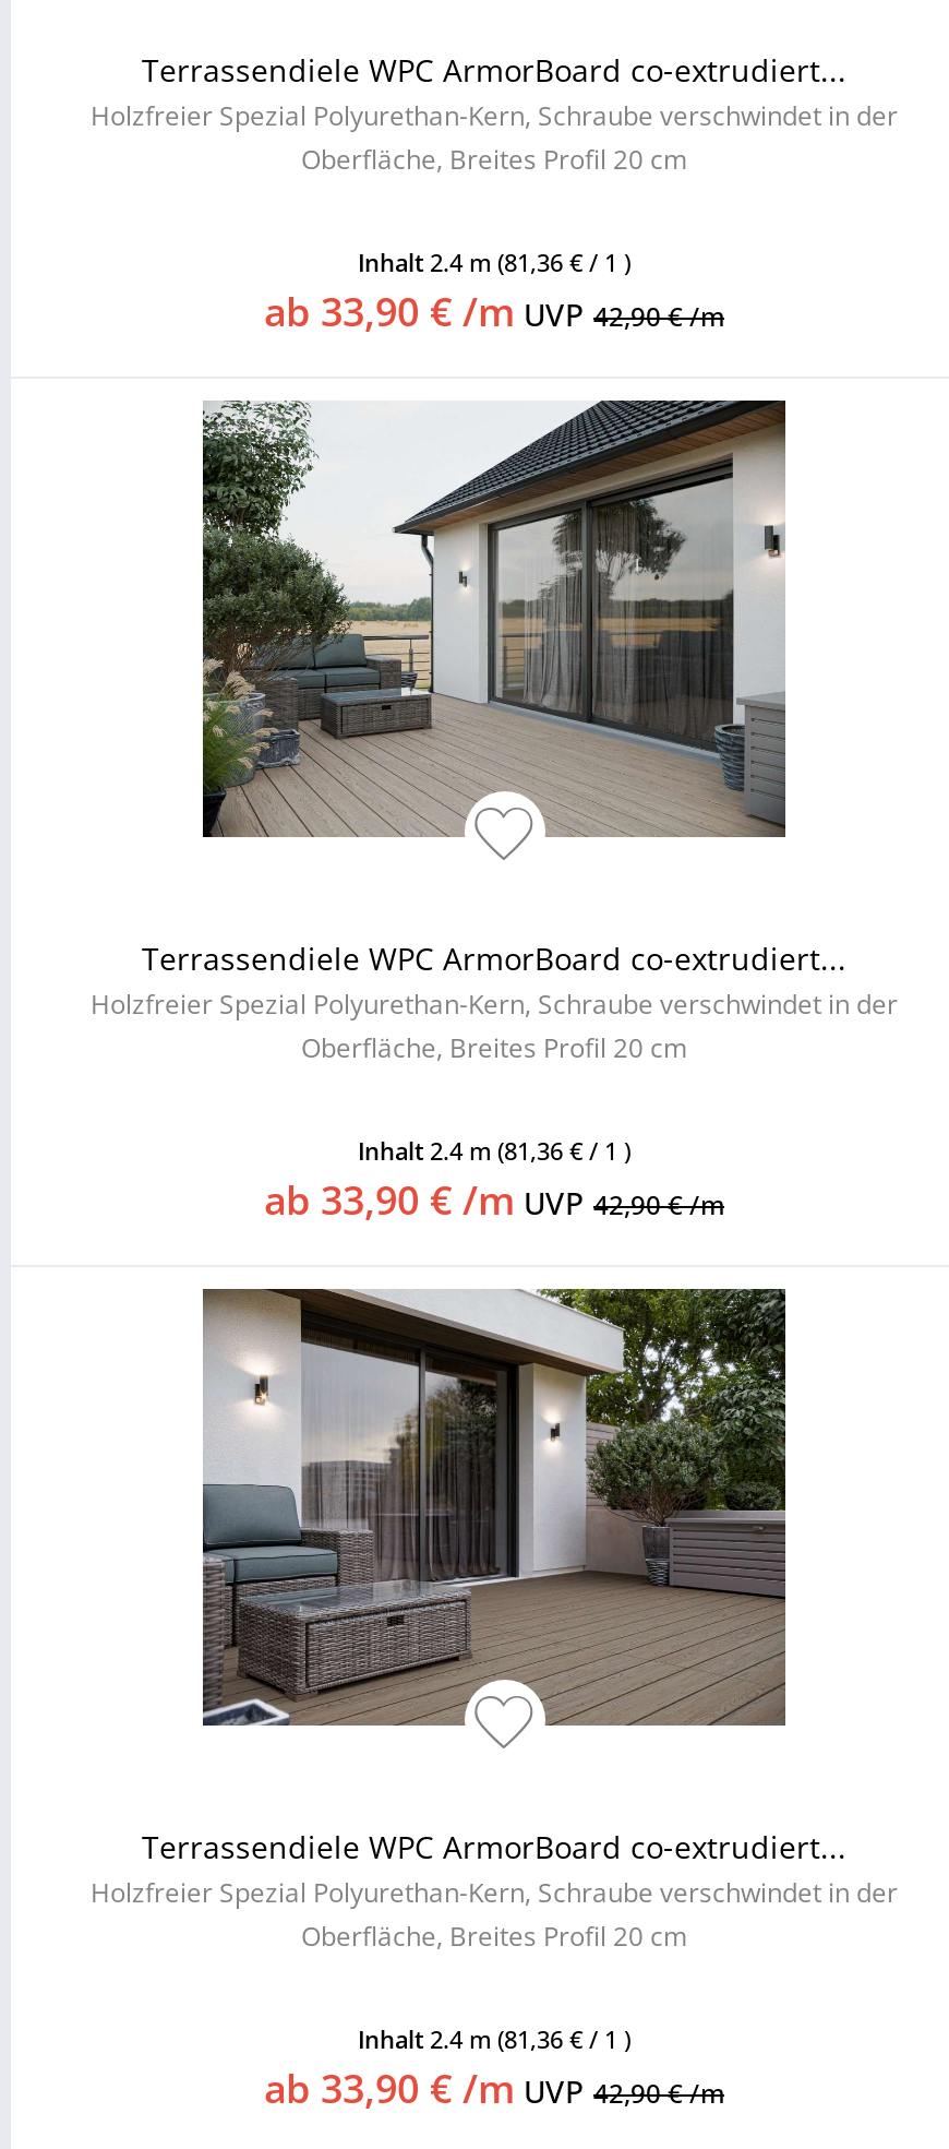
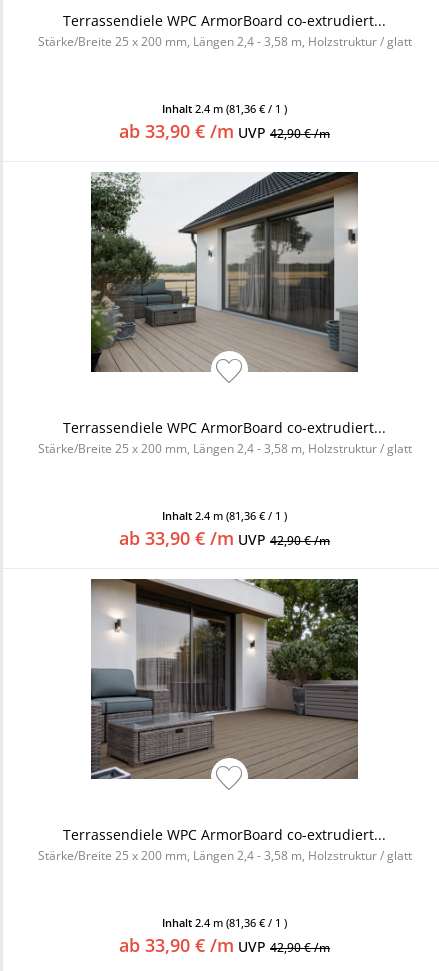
[91,97,898,178] Holzfreier Spezial Polyurethan-Kern, Schraube verschwindet in der | Oberfläche, Breites Profil 20 cm -> [37,33,411,50] Stärke/Breite 25 x 200 mm, Längen 2,4 - 3,58 m, Holzstruktur / glatt
[91,986,898,1066] Holzfreier Spezial Polyurethan-Kern, Schraube verschwindet in der | Oberfläche, Breites Profil 20 cm -> [37,440,411,457] Stärke/Breite 25 x 200 mm, Längen 2,4 - 3,58 m, Holzstruktur / glatt
[91,1874,898,1955] Holzfreier Spezial Polyurethan-Kern, Schraube verschwindet in der | Oberfläche, Breites Profil 20 cm -> [37,847,411,864] Stärke/Breite 25 x 200 mm, Längen 2,4 - 3,58 m, Holzstruktur / glatt

